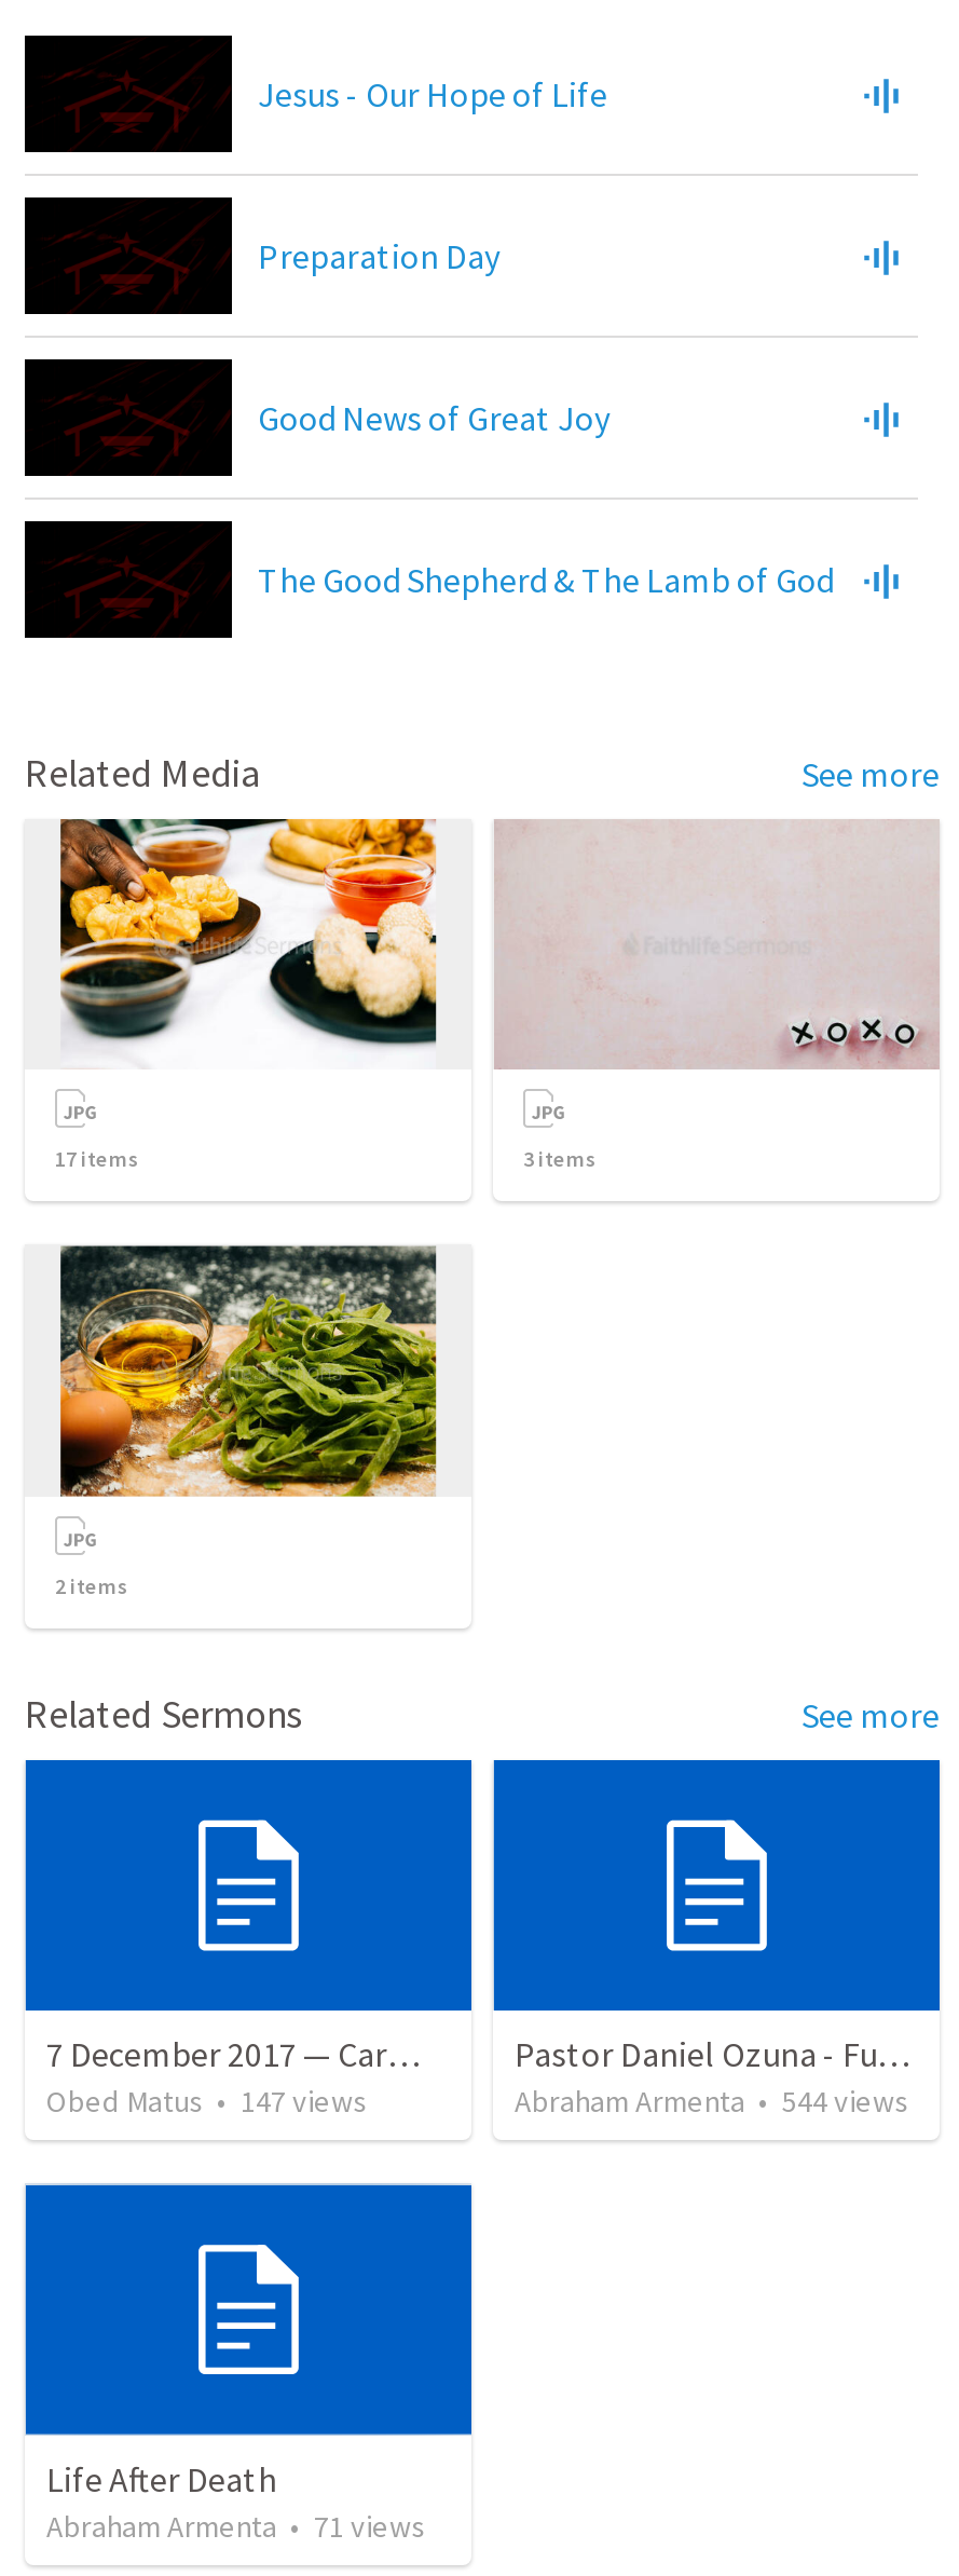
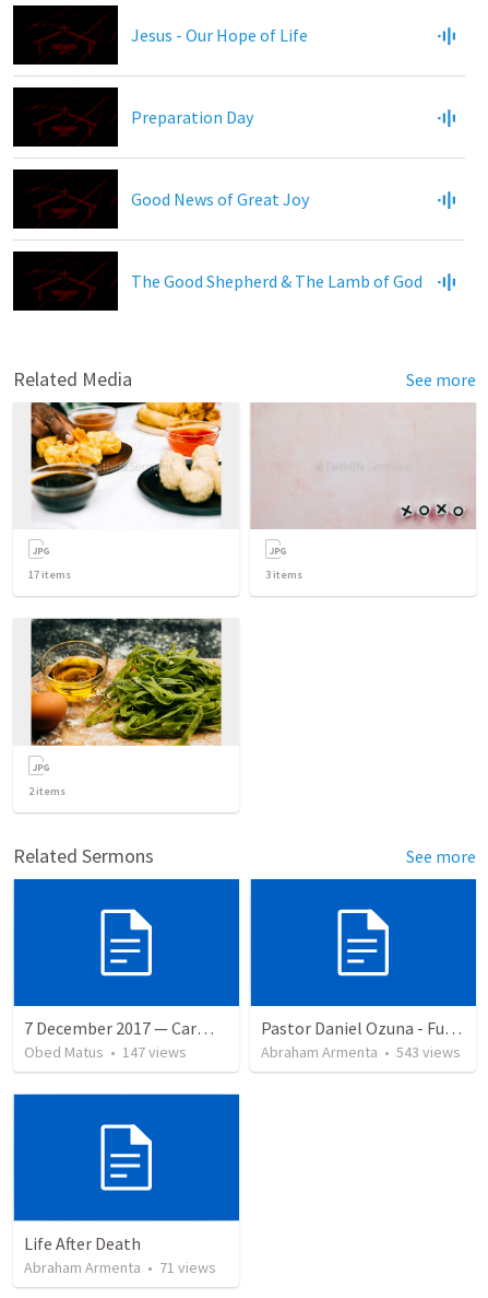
[515,2082,909,2121] Abraham Armenta • 544 views -> [261,1042,461,1062] Abraham Armenta • 543 views

